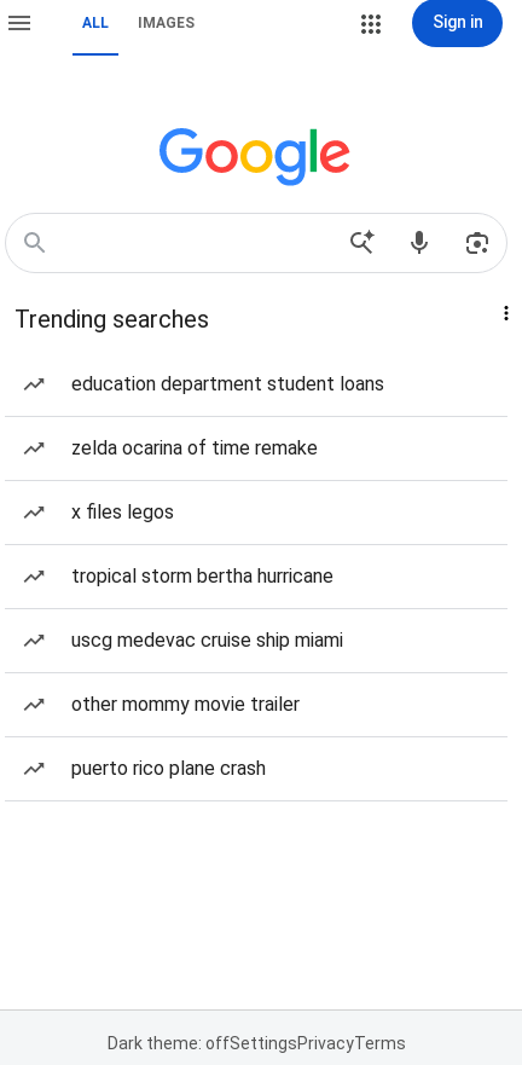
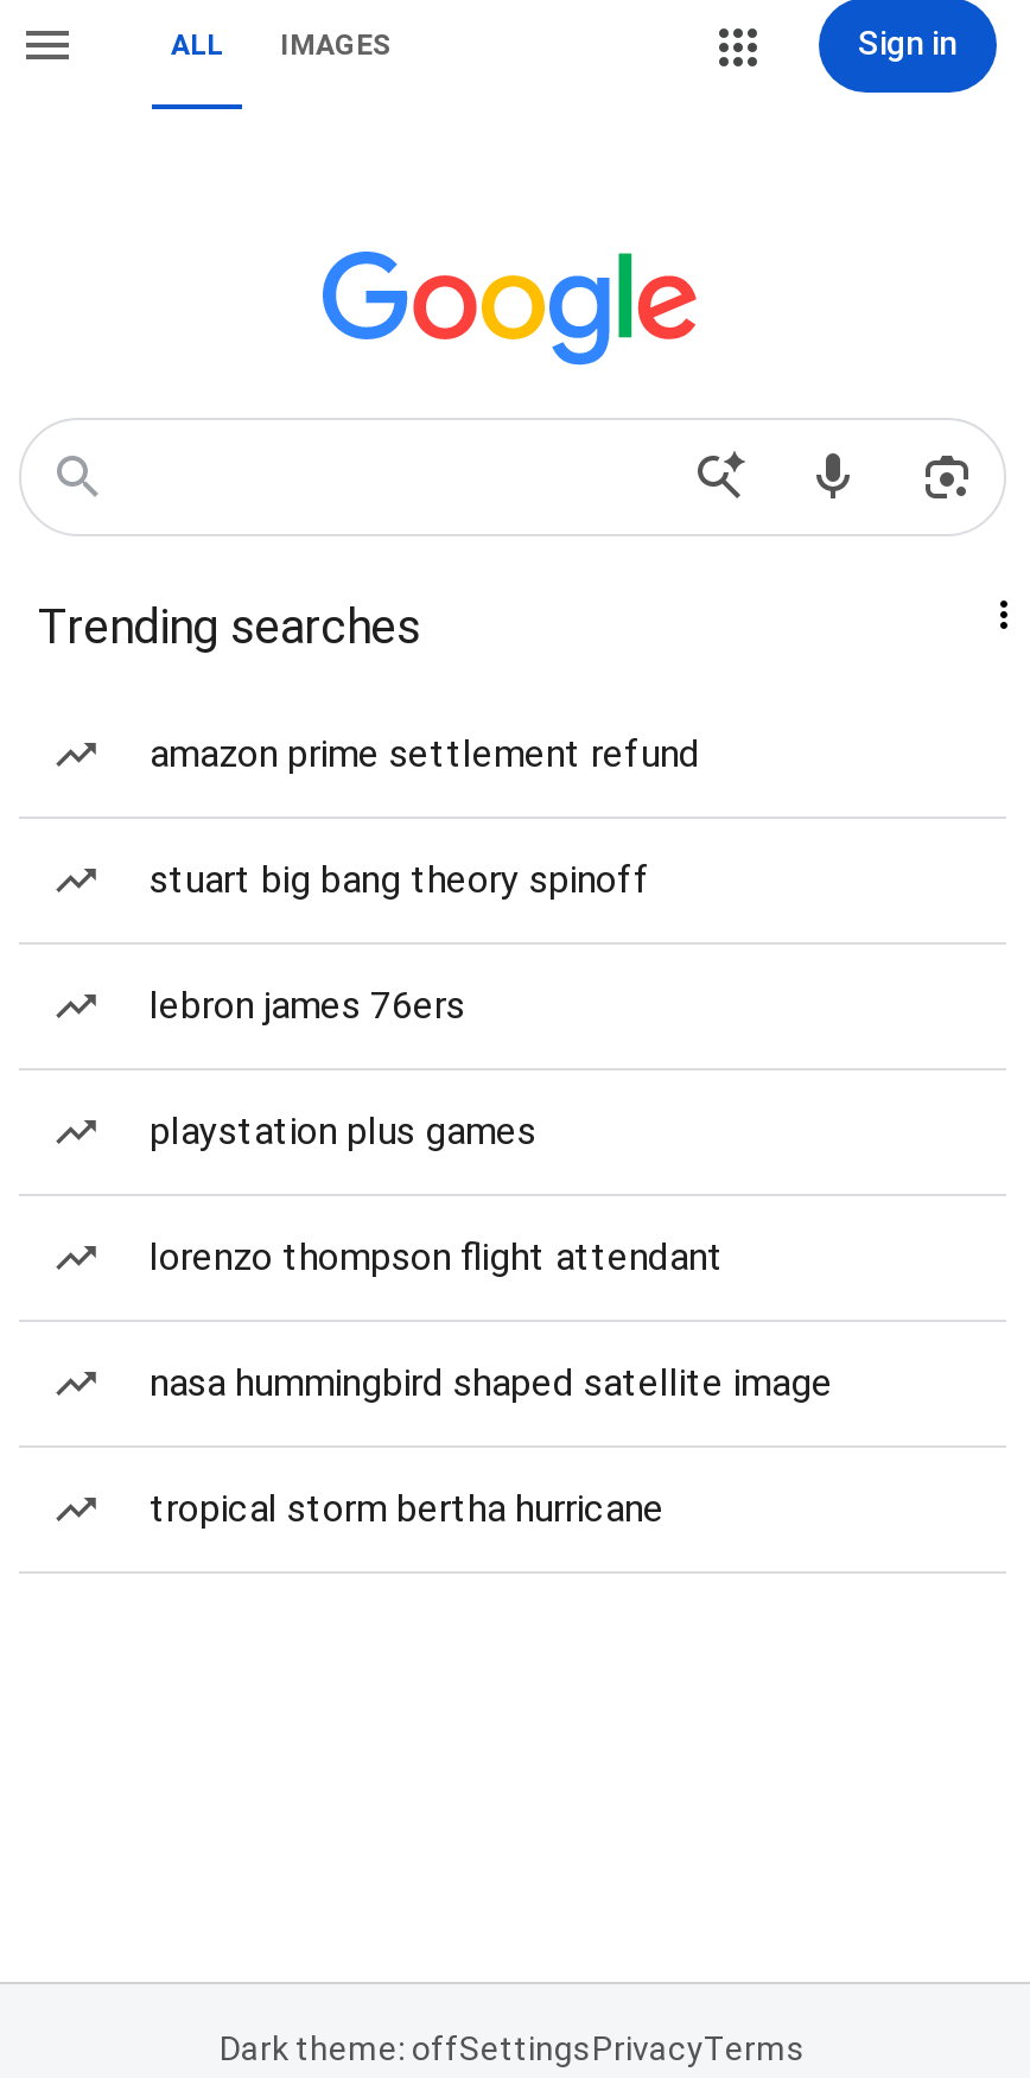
[71,372,384,523] education department student loans | zelda ocarina of time remake | x files legos -> [150,731,833,1405] amazon prime settlement refund | stuart big bang theory spinoff | lebron james 76ers | playstation plus games | lorenzo thompson flight attendant | nasa hummingbird shaped satellite image
moved [71,565,333,588] -> [150,1486,665,1531]: tropical storm bertha hurricane
[71,629,343,780] uscg medevac cruise ship miami | other mommy movie trailer | puerto rico plane crash -> none

